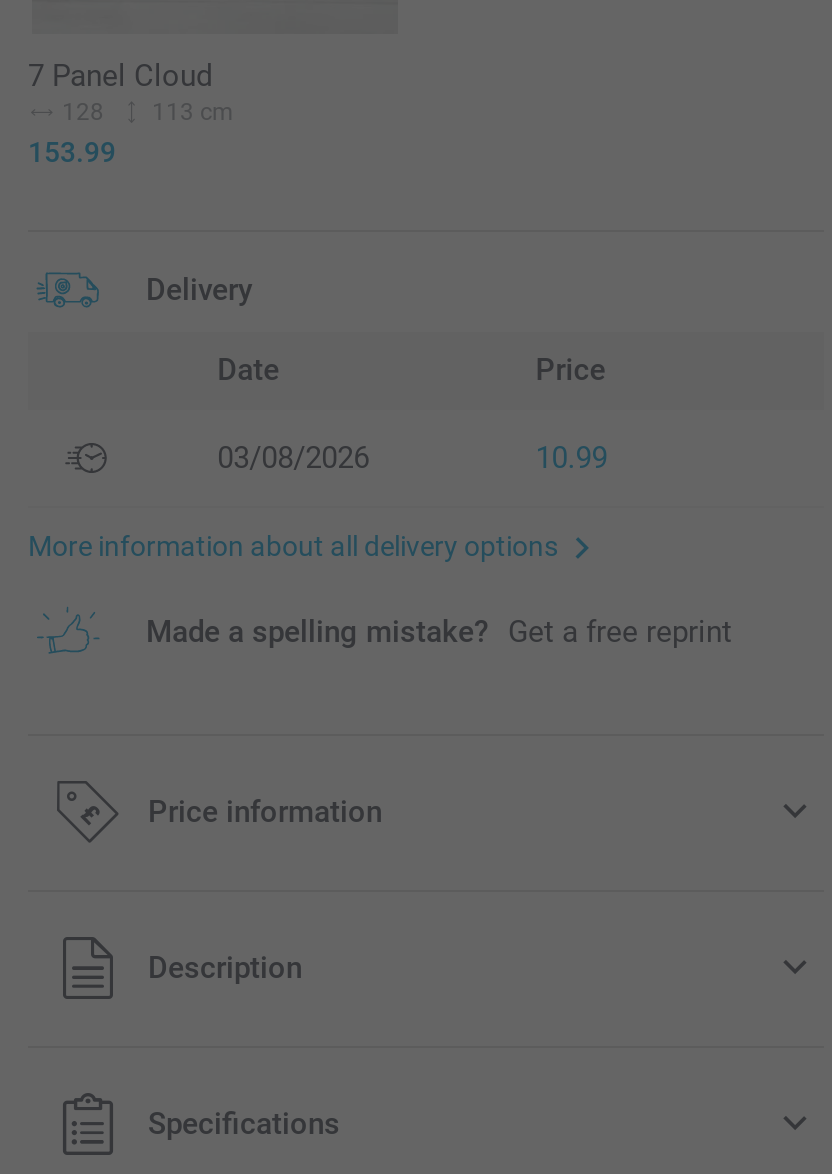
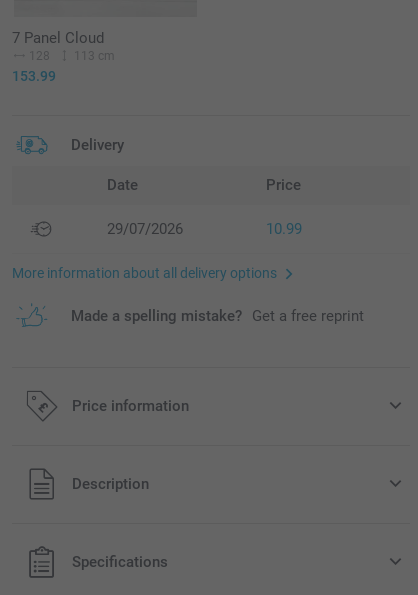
[217,441,369,477] 03/08/2026 -> [107,220,183,238] 29/07/2026

